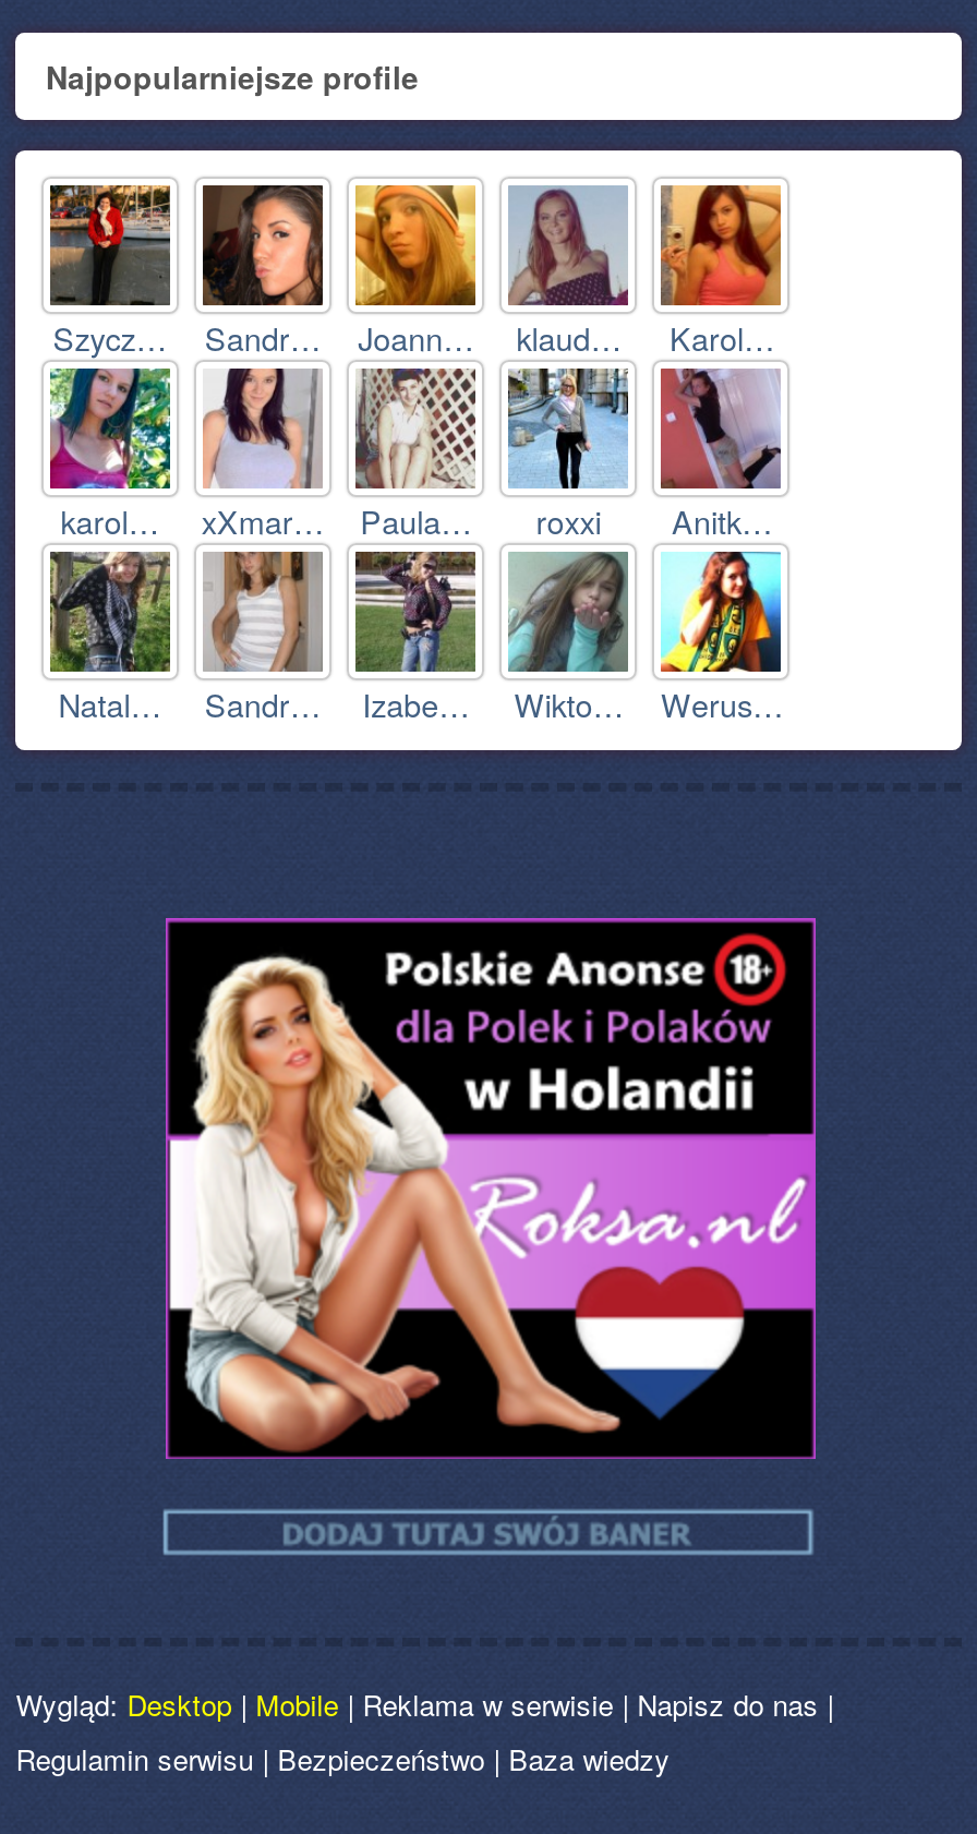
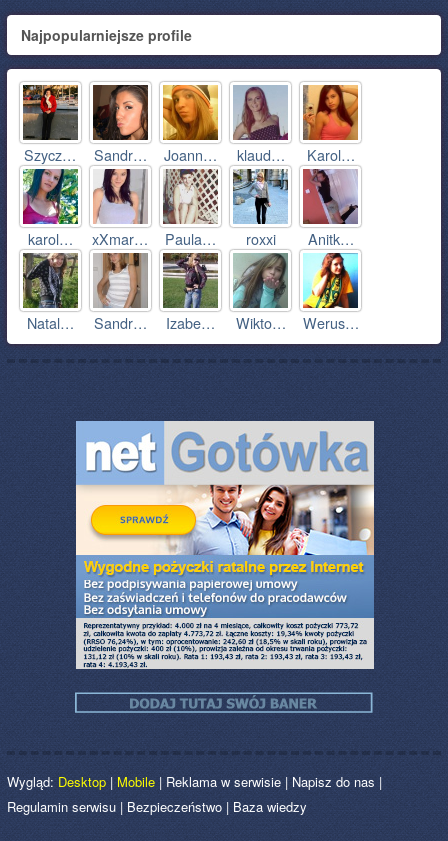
[166,916,818,1459] [image] -> [75,420,375,670] [image]

